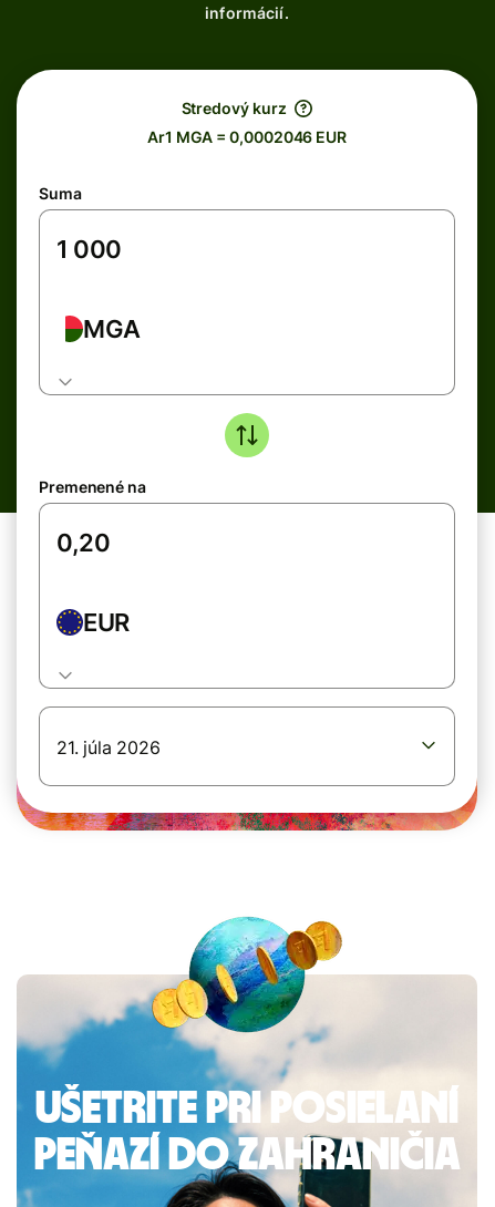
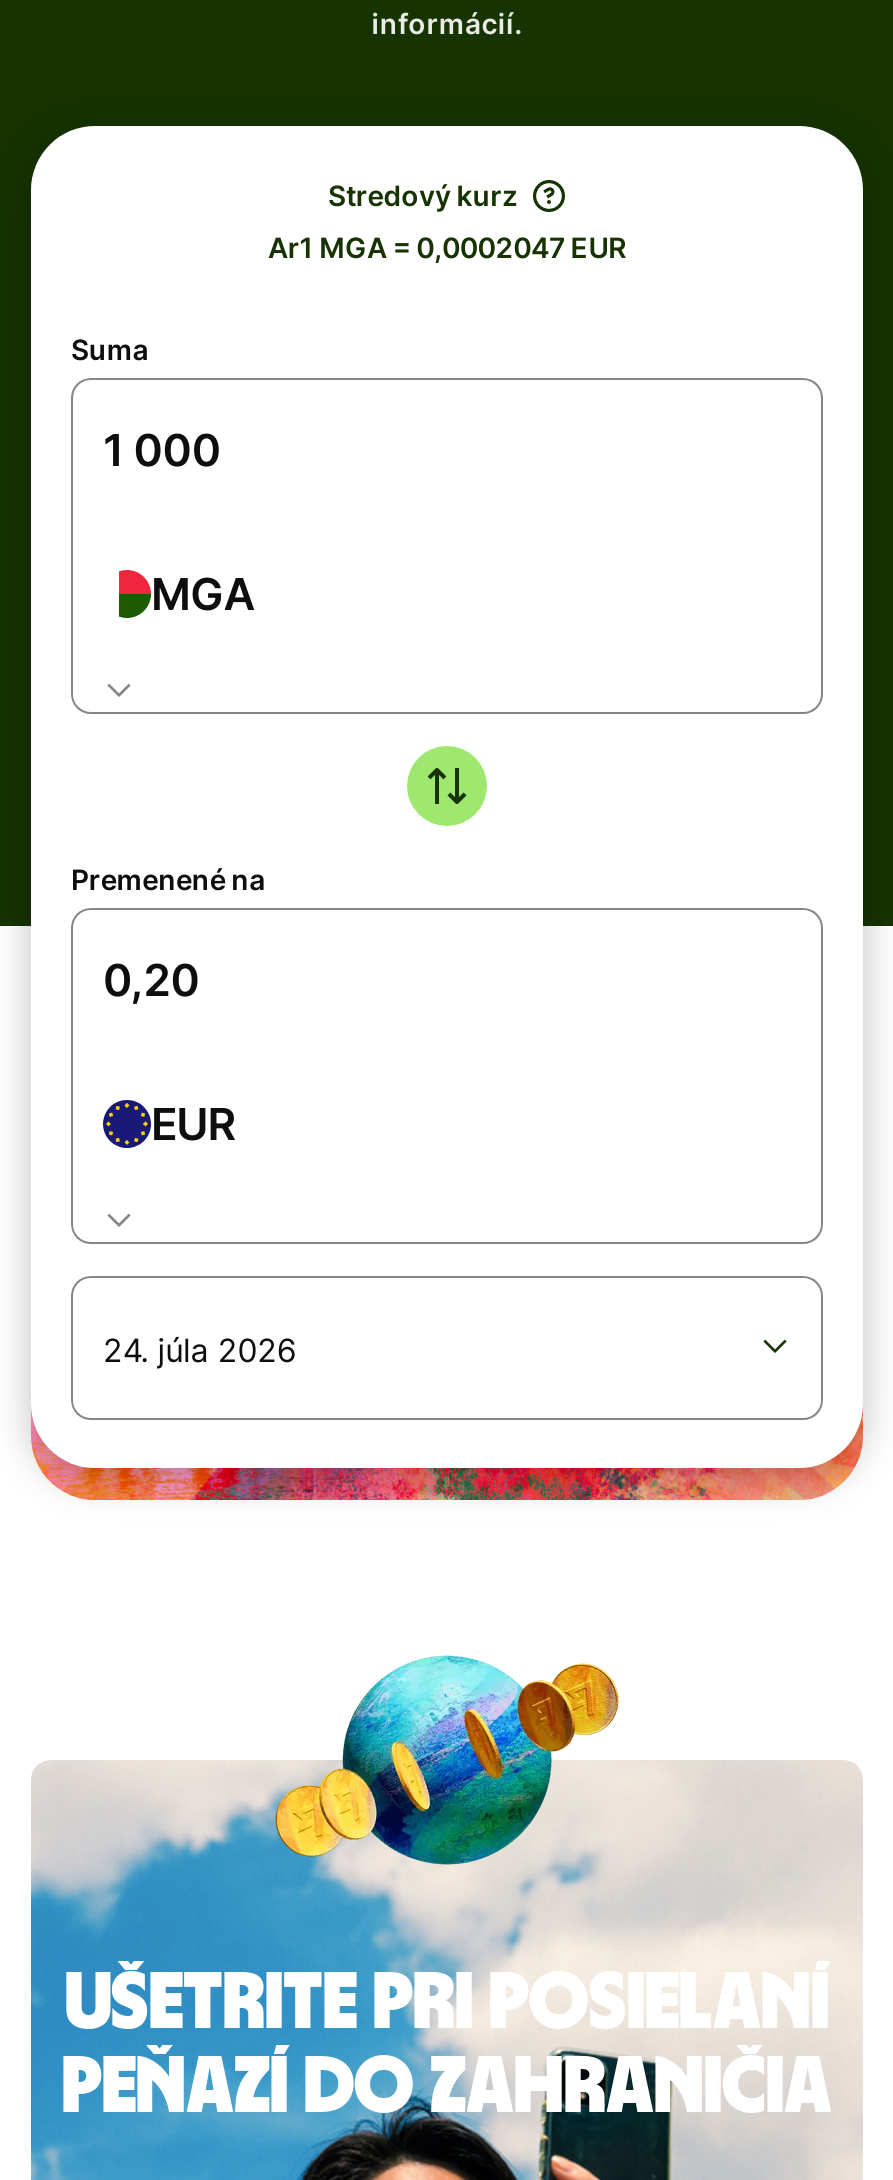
[147,127,347,146] Ar1 MGA = 0,0002046 EUR -> [268,230,626,264] Ar1 MGA = 0,0002047 EUR
[56,736,160,759] 21. júla 2026 -> [103,1330,296,1370] 24. júla 2026

